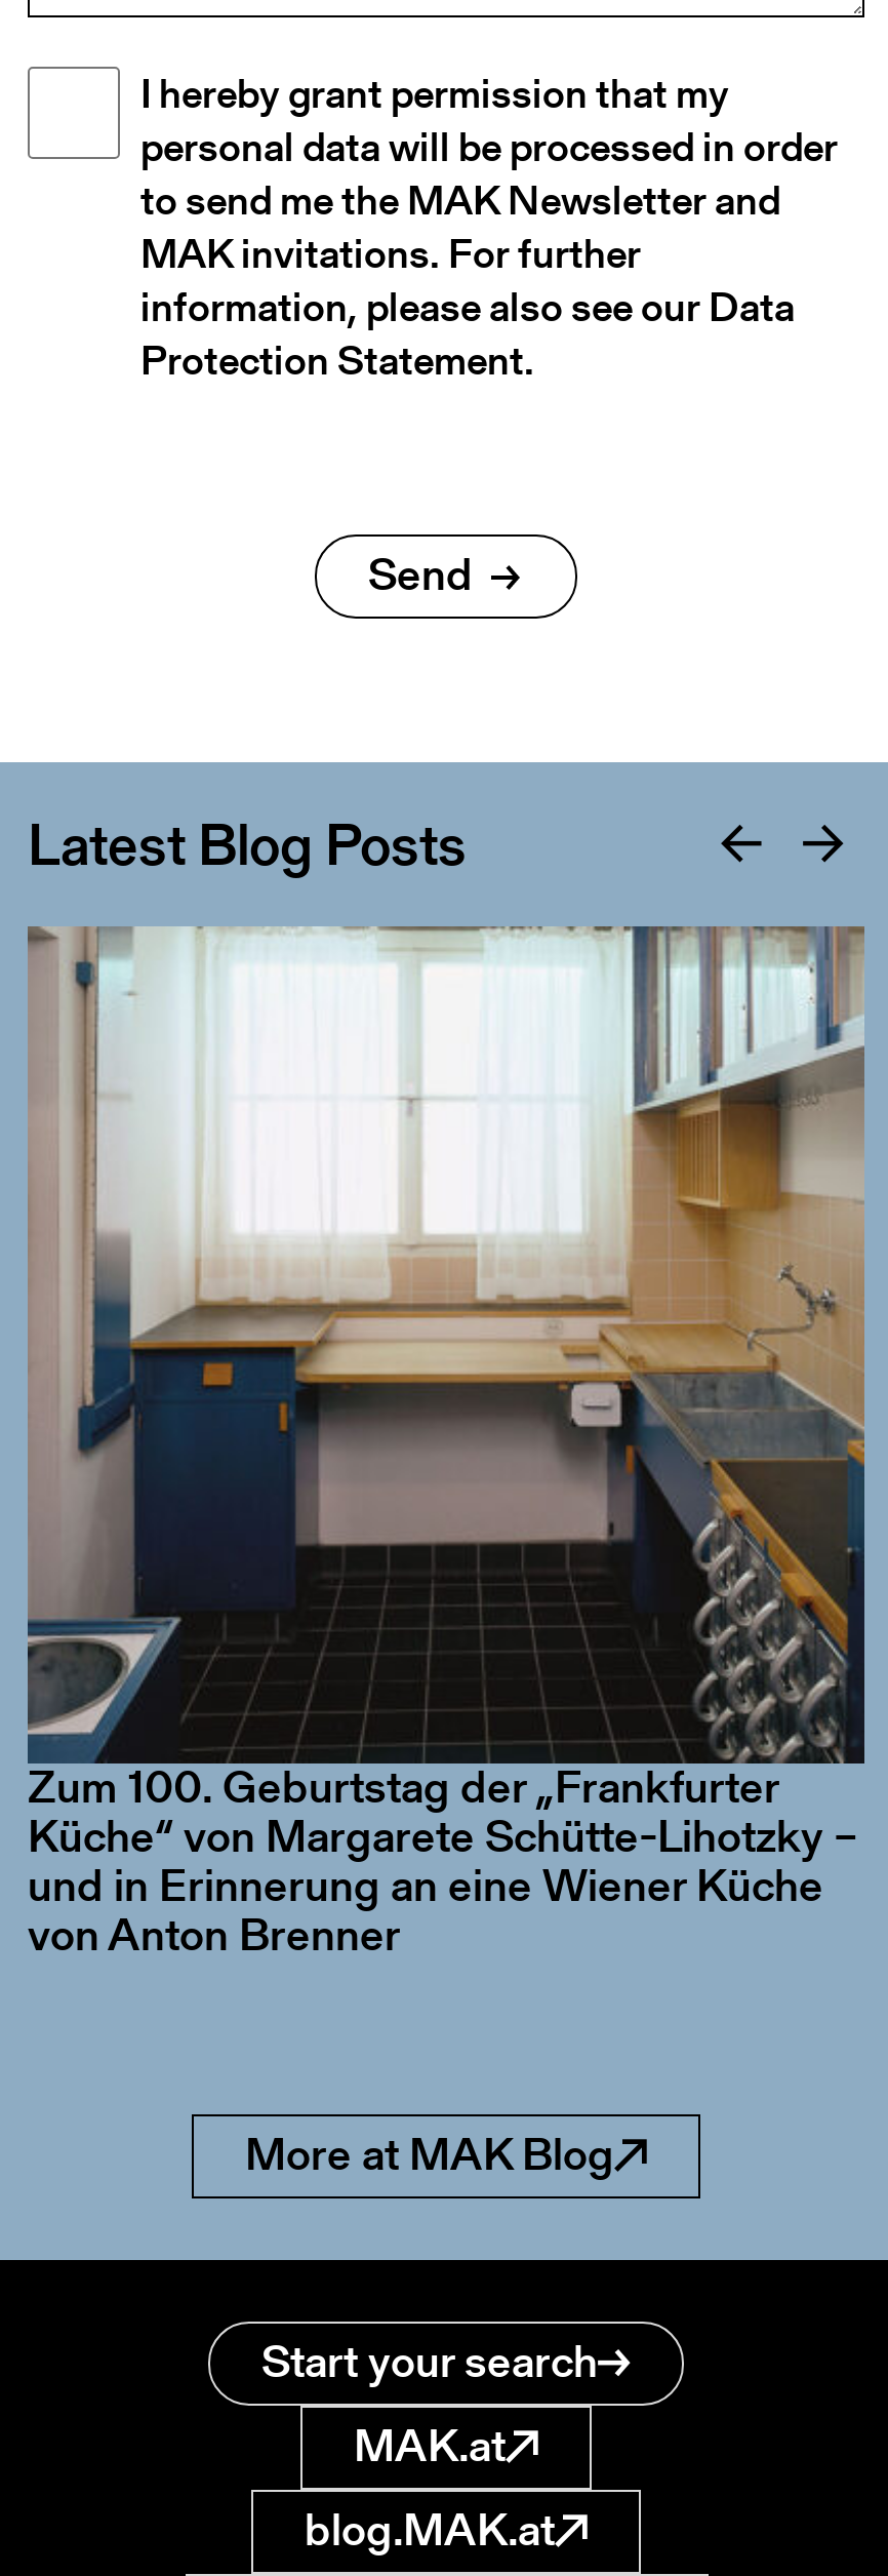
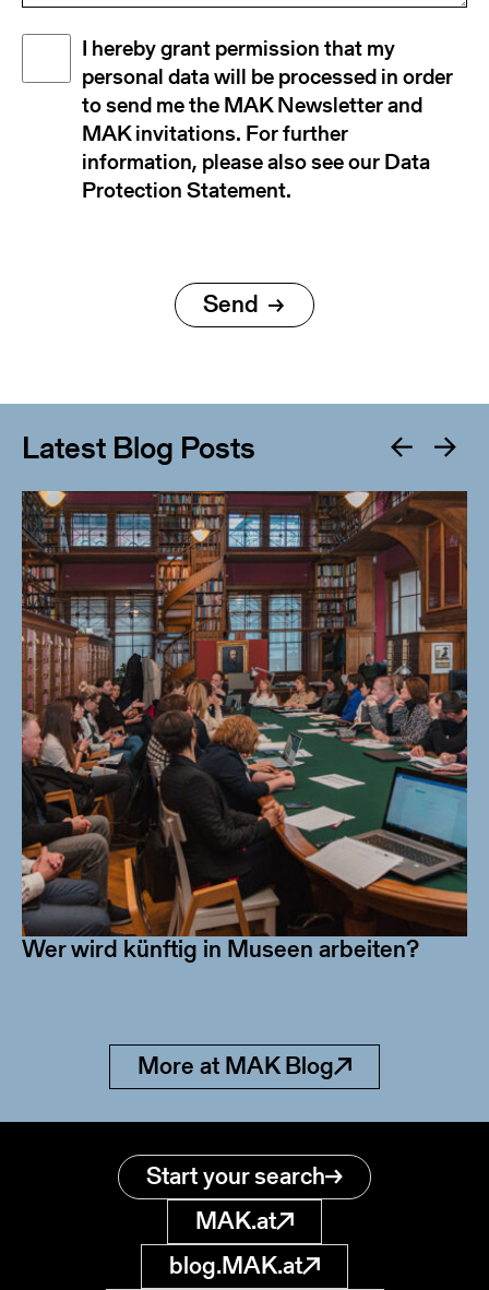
[28,926,866,1757] [image] -> [21,490,468,871] [image]
[28,1754,858,1966] Zum 100. Geburtstag der „Frankfurter | Küche“ von Margarete Schütte-Lihotzky – | und in Erinnerung an eine Wiener Küche | von Anton Brenner -> [22,931,419,965] Wer wird künftig in Museen arbeiten?

